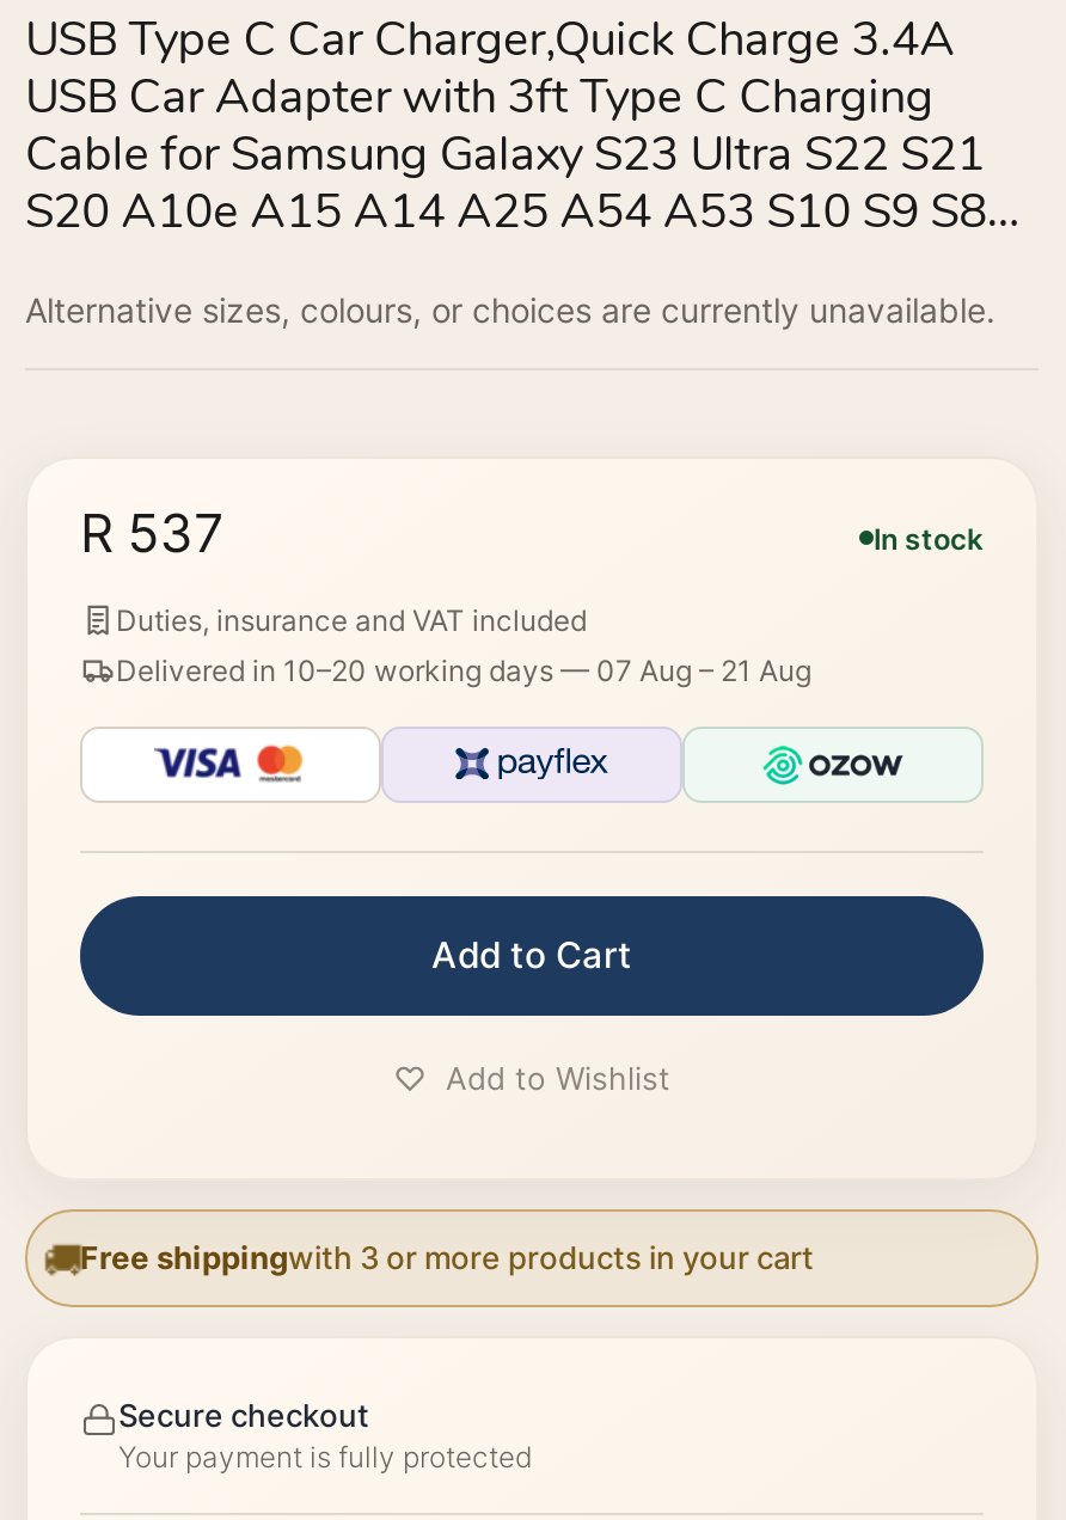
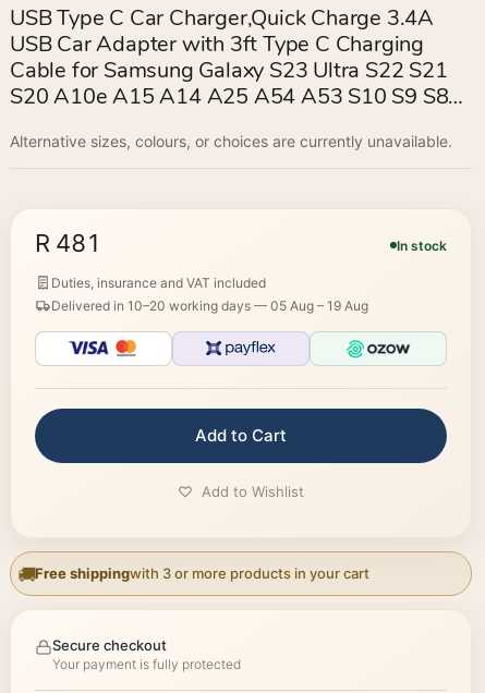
[80,501,225,563] R 537 -> [35,228,101,257] R 481
[116,651,811,687] Delivered in 10–20 working days — 07 Aug – 21 Aug -> [51,297,368,313] Delivered in 10–20 working days — 05 Aug – 19 Aug

